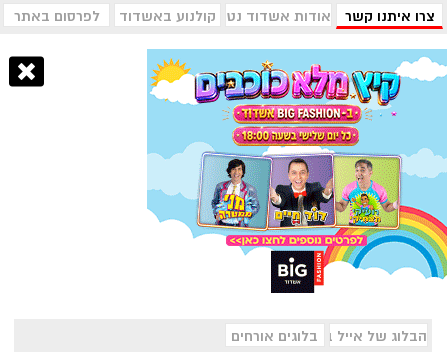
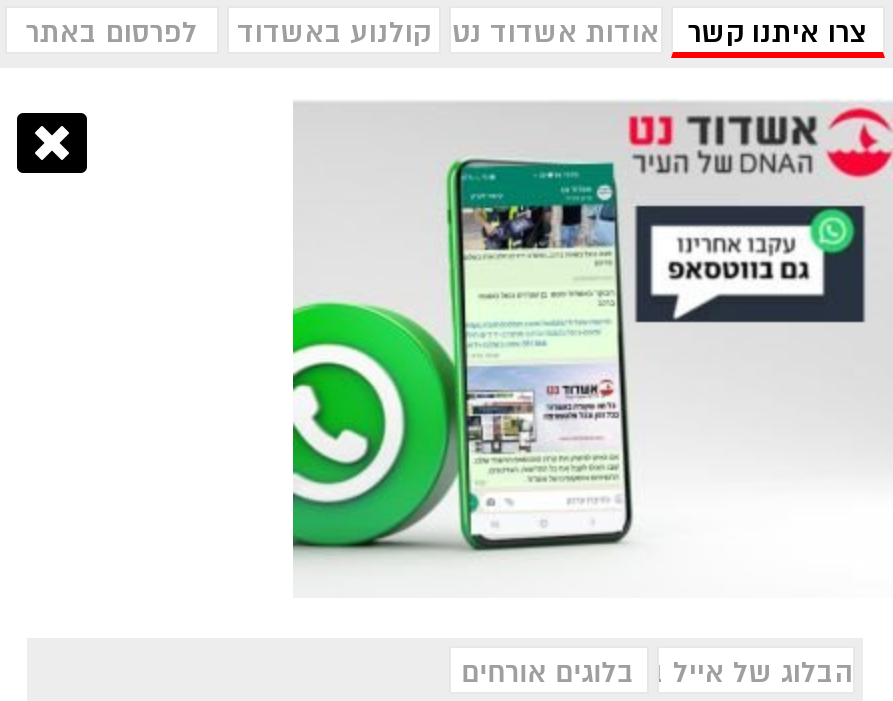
[147,49,444,294] [image] -> [291,100,887,586] [image]

